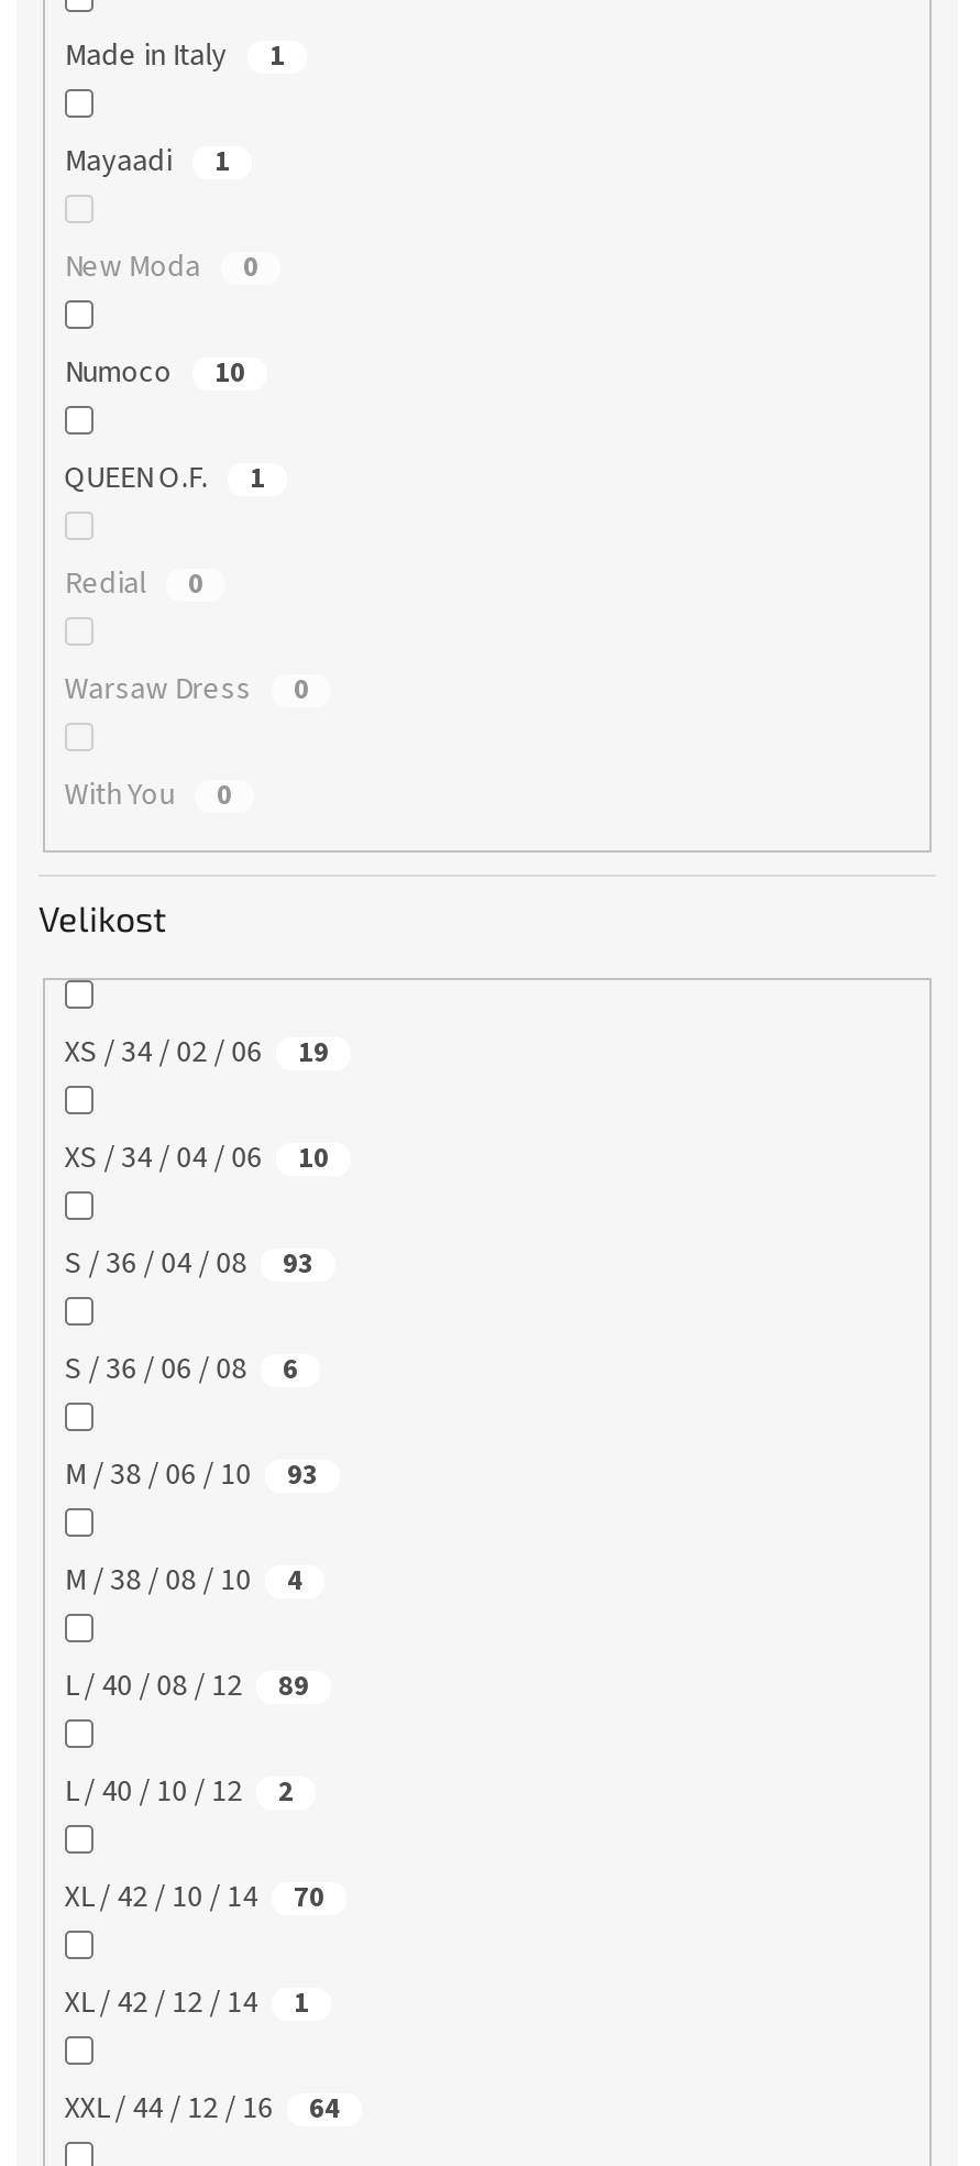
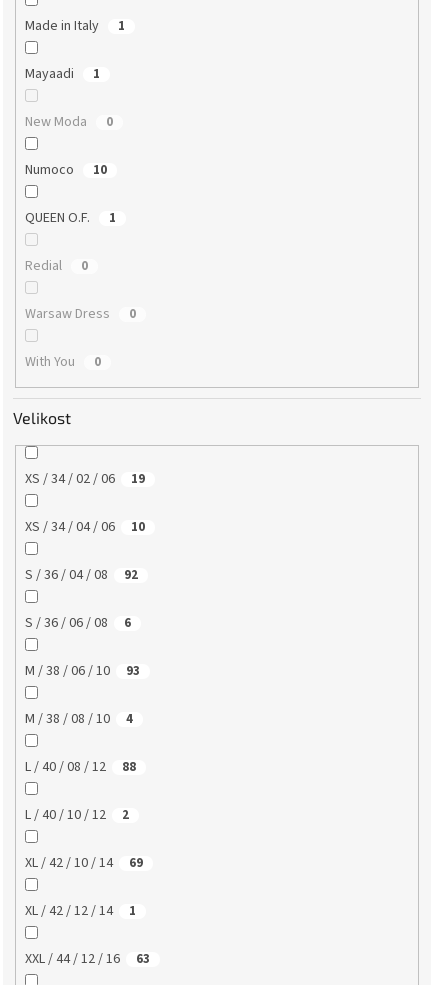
[64,1243,313,1287] S / 36 / 04 / 08 93 -> [25,565,138,585] S / 36 / 04 / 08 92
[64,1665,309,1709] L / 40 / 08 / 12 89 -> [25,757,136,777] L / 40 / 08 / 12 88
[64,1876,324,1920] XL / 42 / 10 / 14 70 -> [25,853,143,873] XL / 42 / 10 / 14 69
[64,2087,340,2131] XXL / 44 / 12 / 16 64 -> [25,949,150,969] XXL / 44 / 12 / 16 63

